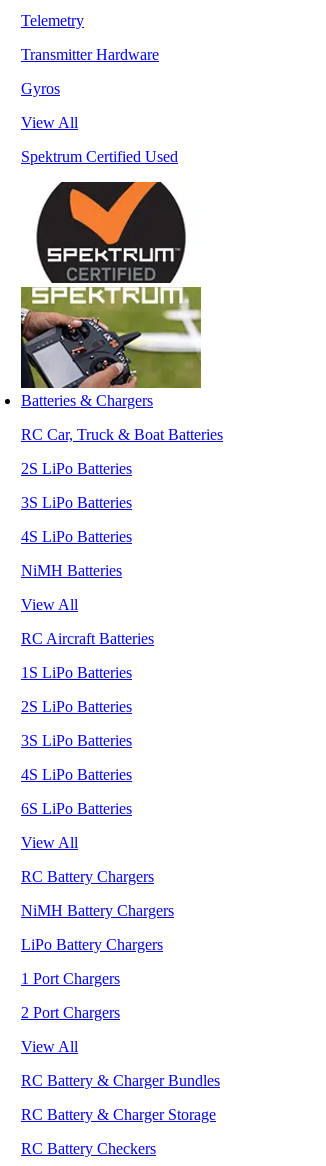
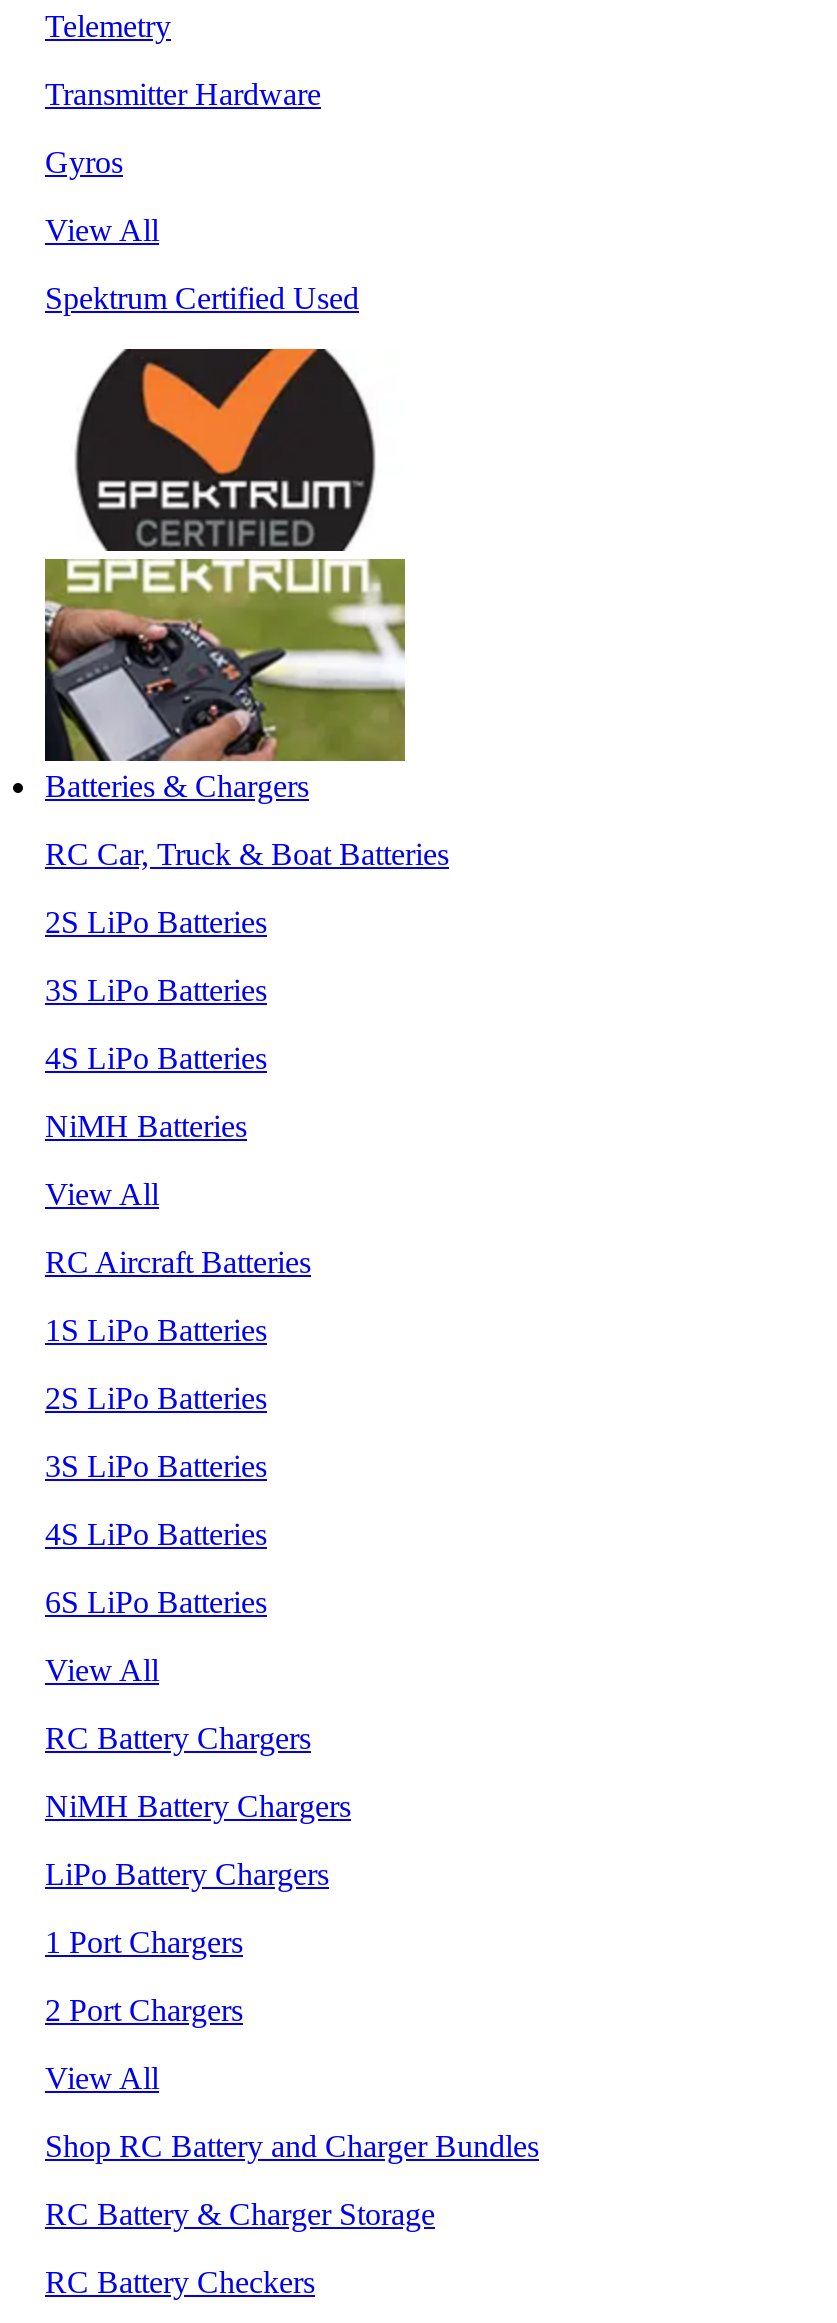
[21,1072,220,1089] RC Battery & Charger Bundles -> [45,2129,539,2163] Shop RC Battery and Charger Bundles

